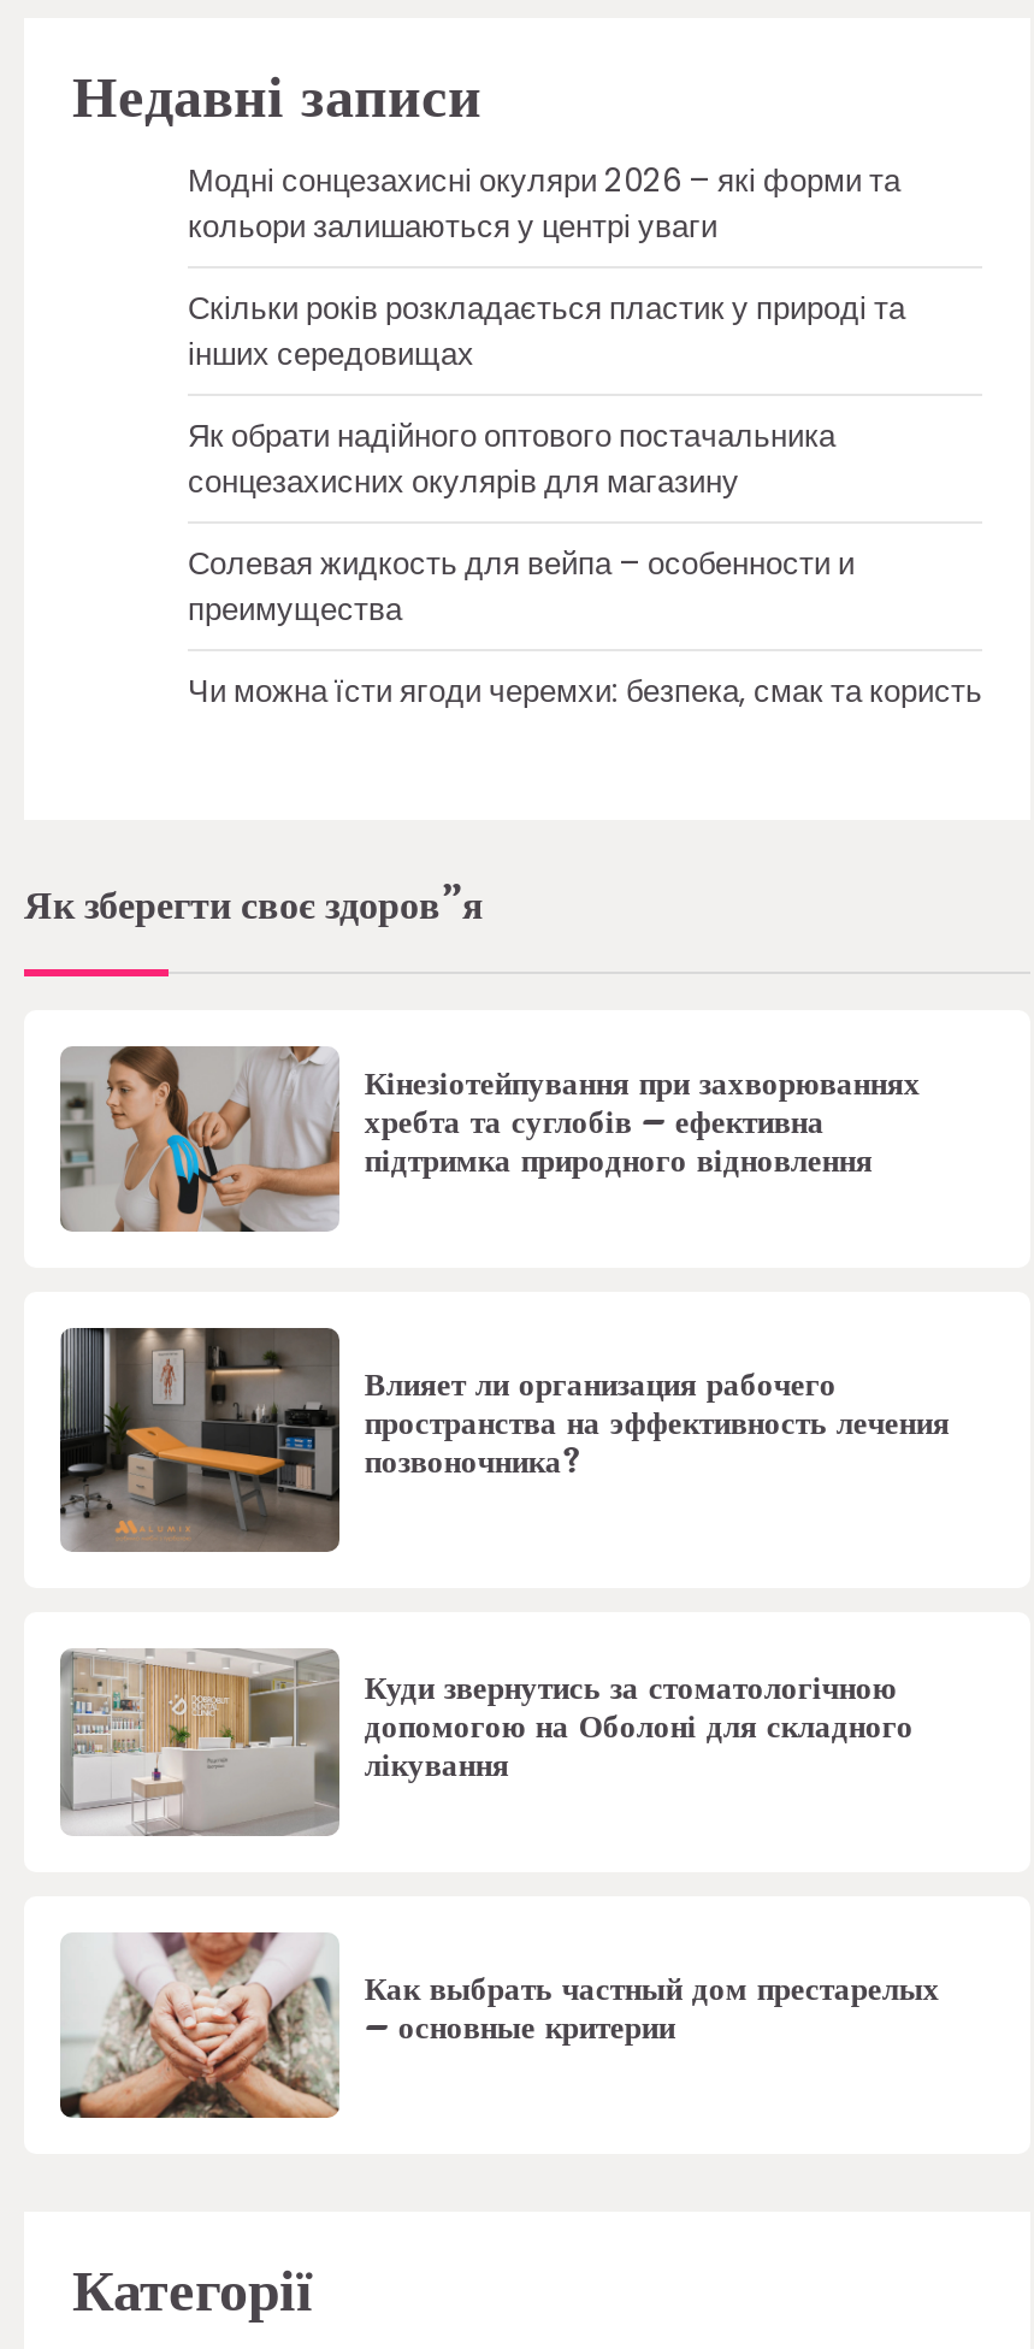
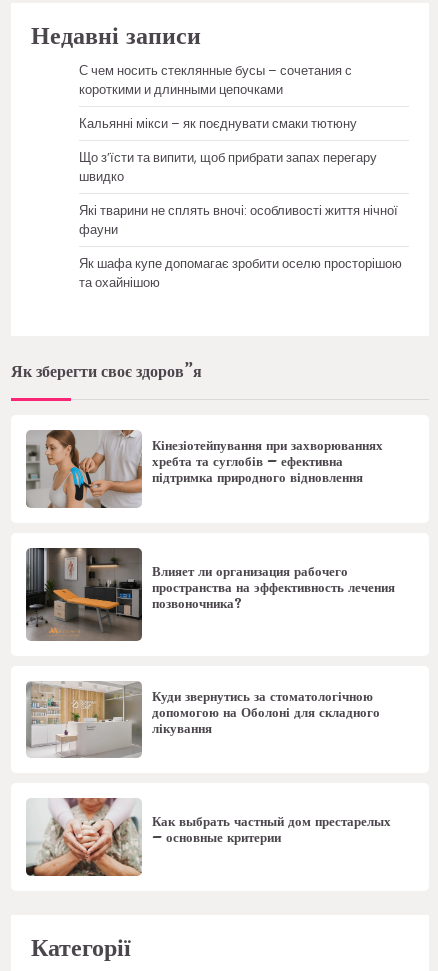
[188,157,900,249] Модні сонцезахисні окуляри 2026 – які форми та | кольори залишаються у центрі уваги -> [79,61,352,99] С чем носить стеклянные бусы – сочетания с | короткими и длинными цепочками
[188,285,905,376] Скільки років розкладається пластик у природі та | інших середовищах -> [79,114,357,133] Кальянні мікси – як поєднувати смаки тютюну
[188,412,835,504] Як обрати надійного оптового постачальника | сонцезахисних окулярів для магазину -> [79,148,377,186] Що з’їсти та випити, щоб прибрати запах перегару | швидко
[188,540,855,631] Солевая жидкость для вейпа – особенности и | преимущества -> [79,201,398,239] Які тварини не сплять вночі: особливості життя нічної | фауни
[188,667,982,713] Чи можна їсти ягоди черемхи: безпека, смак та користь -> [79,254,402,292] Як шафа купе допомагає зробити оселю просторішою | та охайнішою

